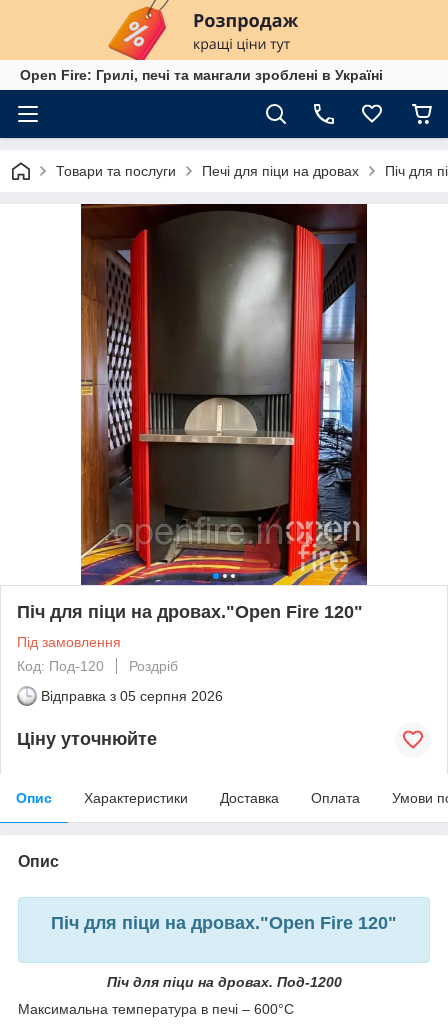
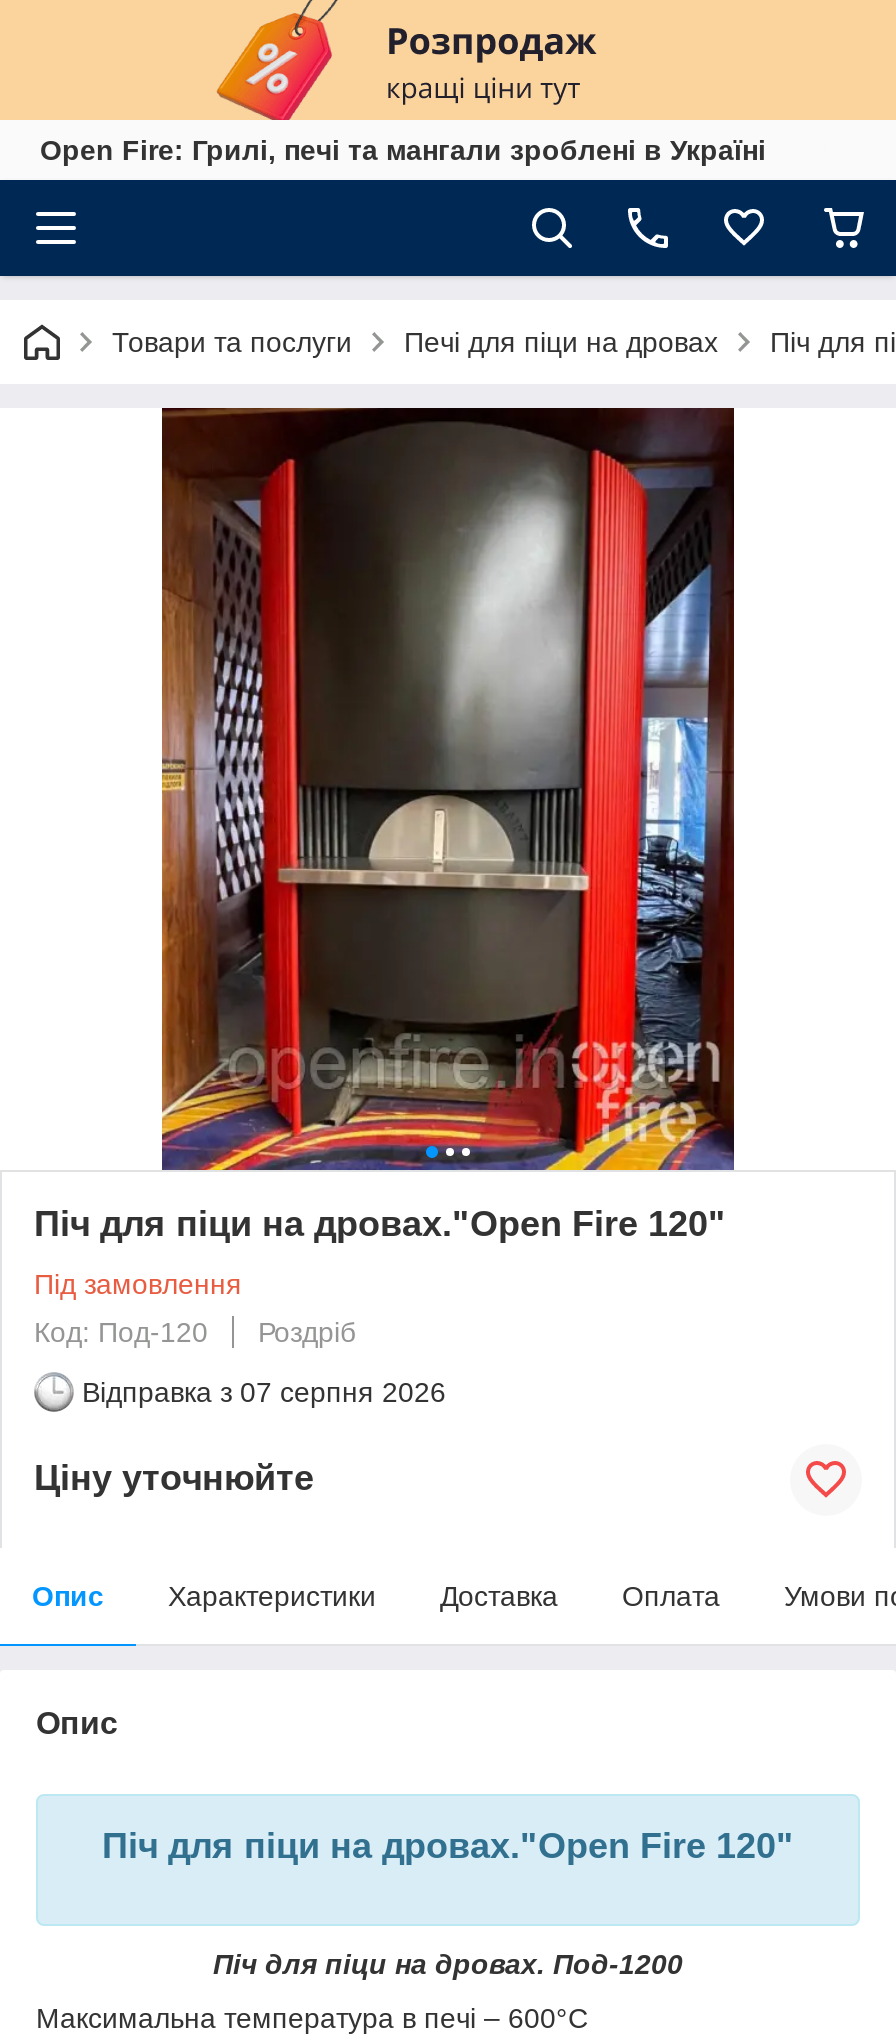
[41,688,223,704] Відправка з 05 серпня 2026 -> [82,1376,446,1408] Відправка з 07 серпня 2026

